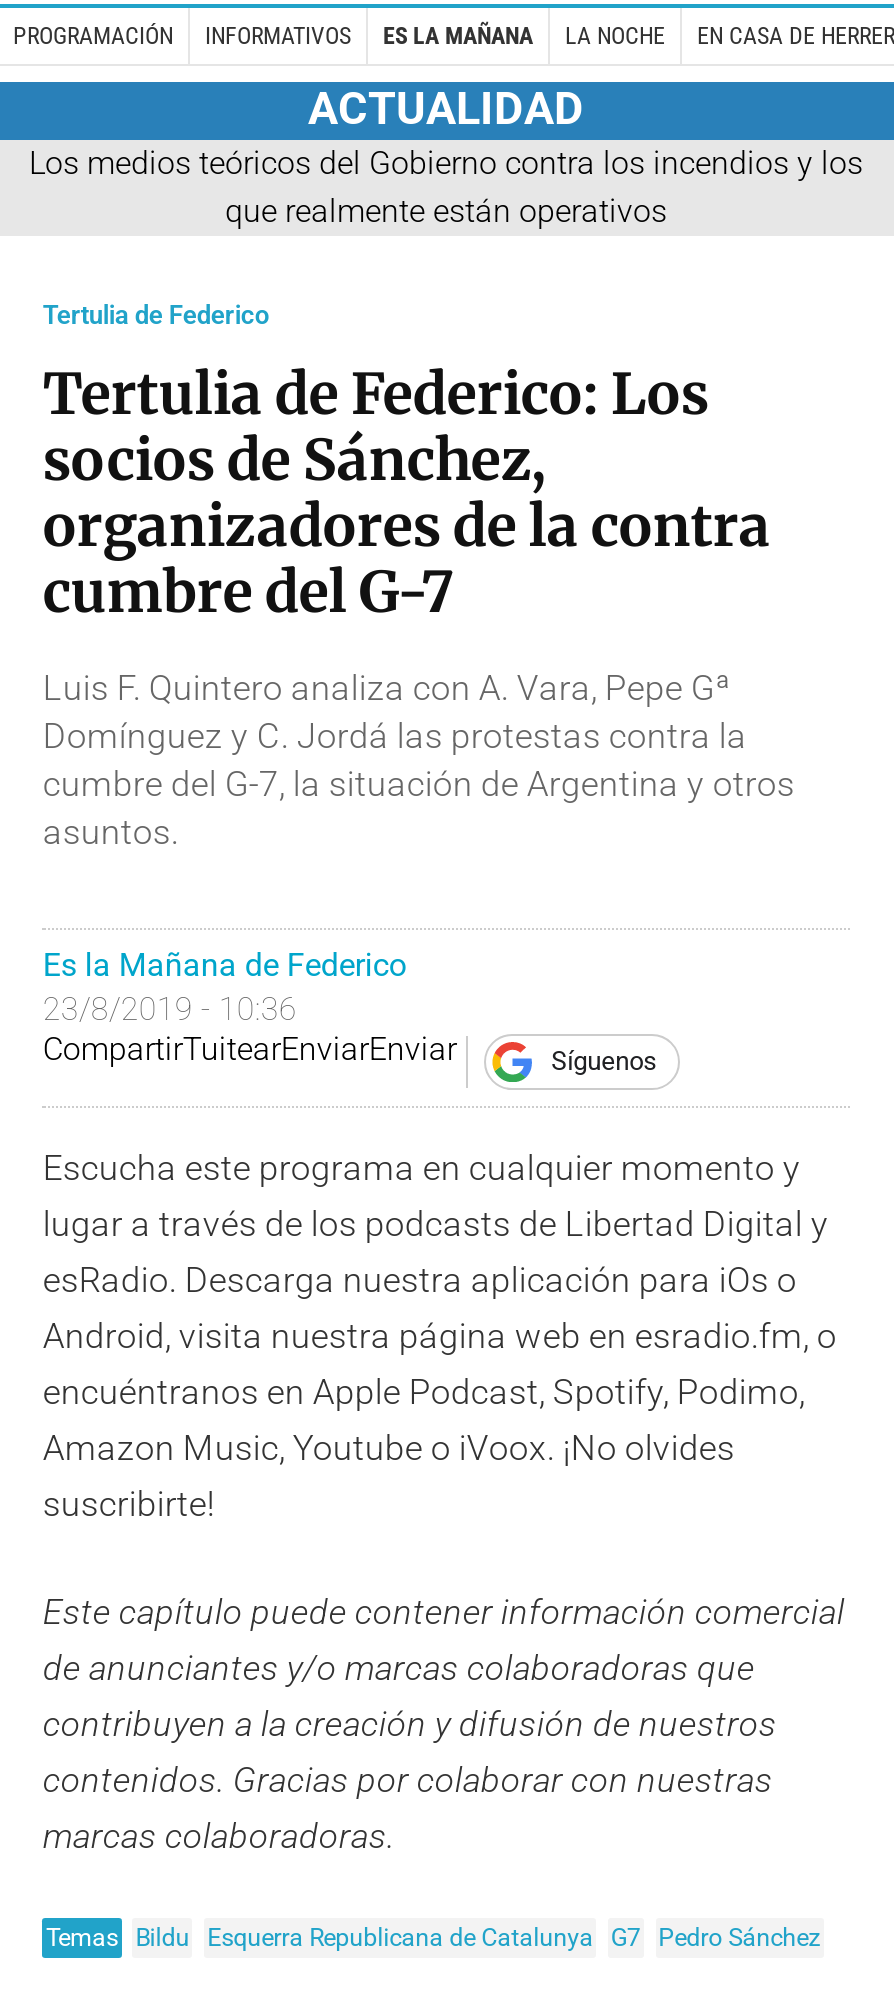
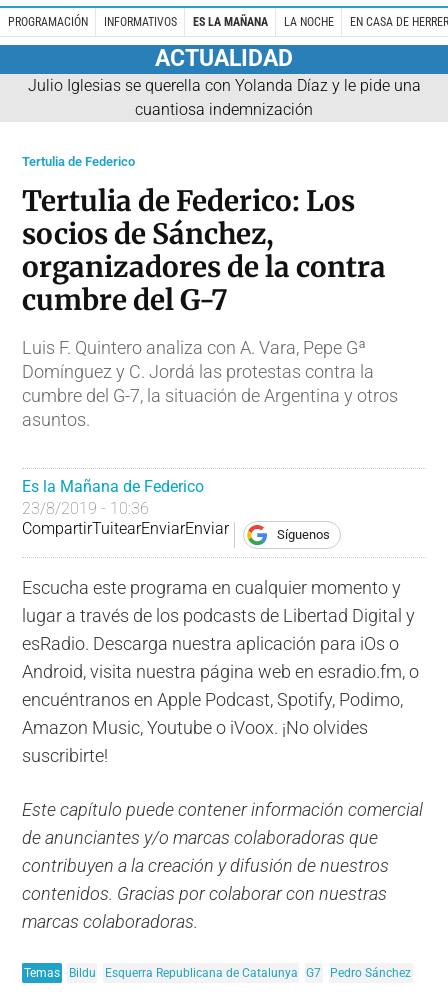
[29,143,863,229] Los medios teóricos del Gobierno contra los incendios y los | que realmente están operativos -> [27,76,420,119] Julio Iglesias se querella con Yolanda Díaz y le pide una | cuantiosa indemnización

